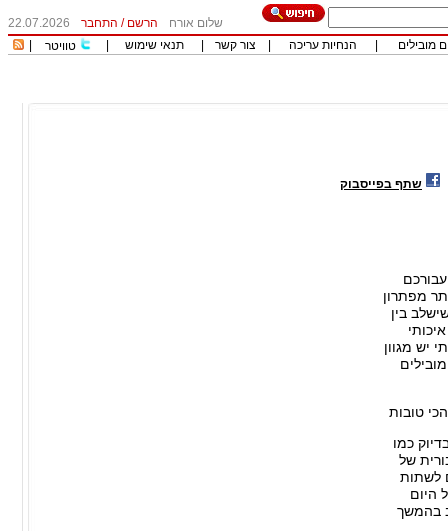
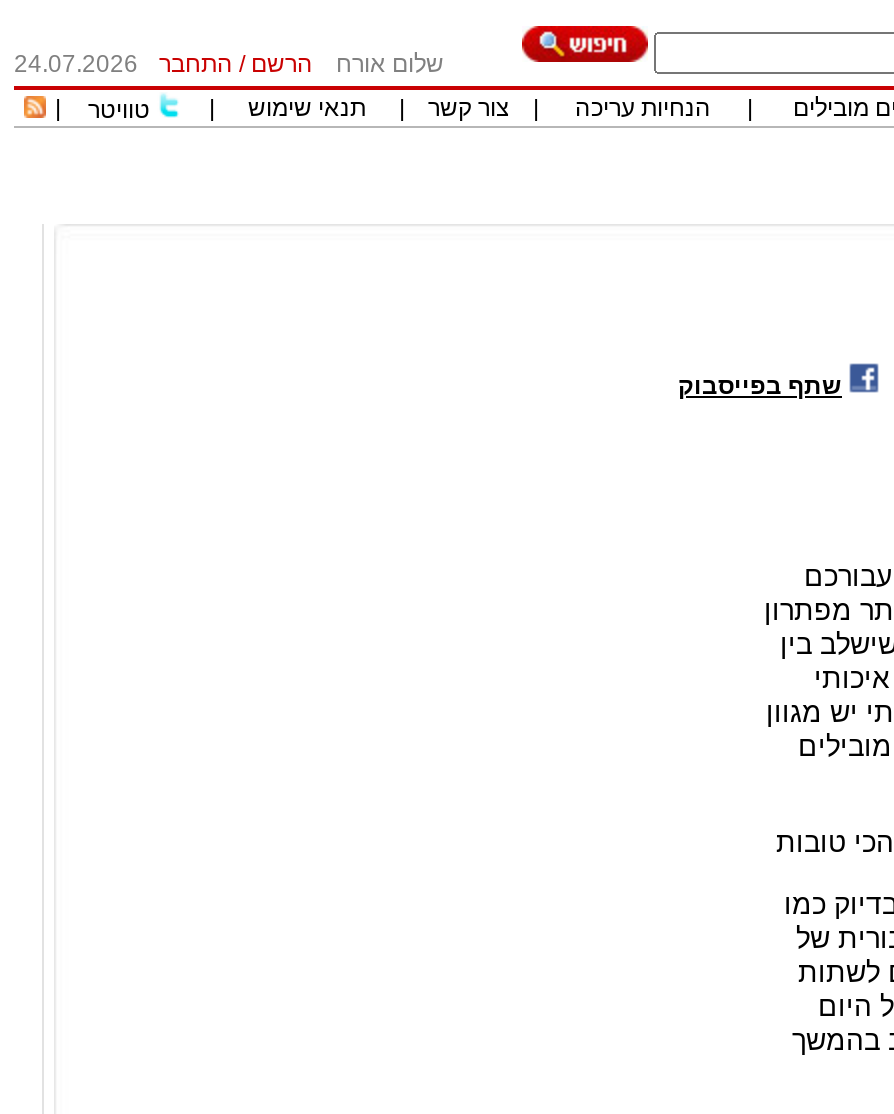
[8,16,223,30] שלום אורח הרשם / התחבר 22.07.2026 -> [14,50,444,78] שלום אורח הרשם / התחבר 24.07.2026

